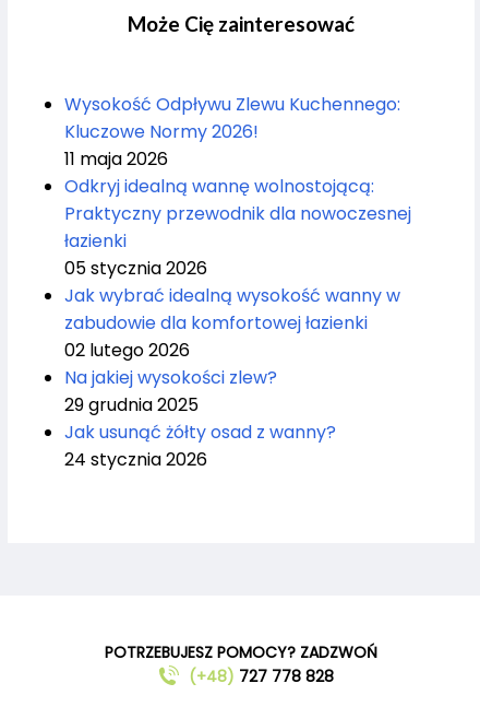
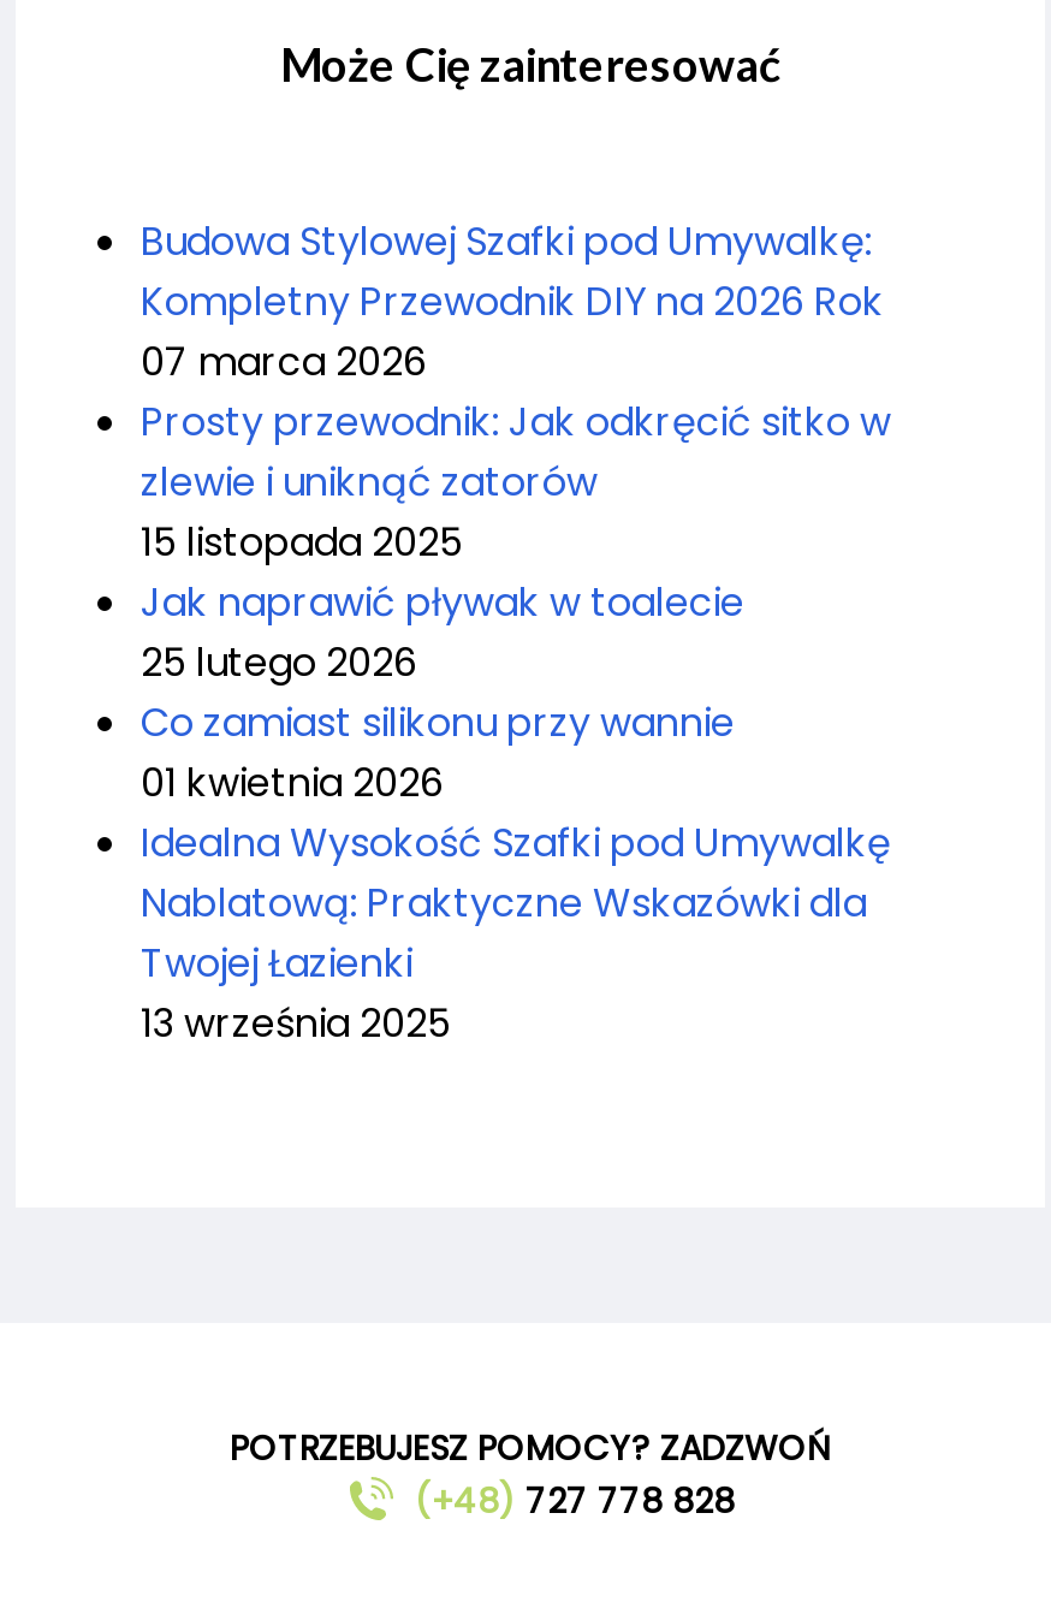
[64,91,411,472] Wysokość Odpływu Zlewu Kuchennego: | Kluczowe Normy 2026! | 11 maja 2026 | Odkryj idealną wannę wolnostojącą: | Praktyczny przewodnik dla nowoczesnej | łazienki | 05 stycznia 2026 | Jak wybrać idealną wysokość wanny w | zabudowie dla komfortowej łazienki | 02 lutego 2026 | Na jakiej wysokości zlew? | 29 grudnia 2025 | Jak usunąć żółty osad z wanny? | 24 stycznia 2026 -> [141,213,891,1050] Budowa Stylowej Szafki pod Umywalkę: | Kompletny Przewodnik DIY na 2026 Rok | 07 marca 2026 | Prosty przewodnik: Jak odkręcić sitko w | zlewie i uniknąć zatorów | 15 listopada 2025 | Jak naprawić pływak w toalecie | 25 lutego 2026 | Co zamiast silikonu przy wannie | 01 kwietnia 2026 | Idealna Wysokość Szafki pod Umywalkę | Nablatową: Praktyczne Wskazówki dla | Twojej Łazienki | 13 września 2025

